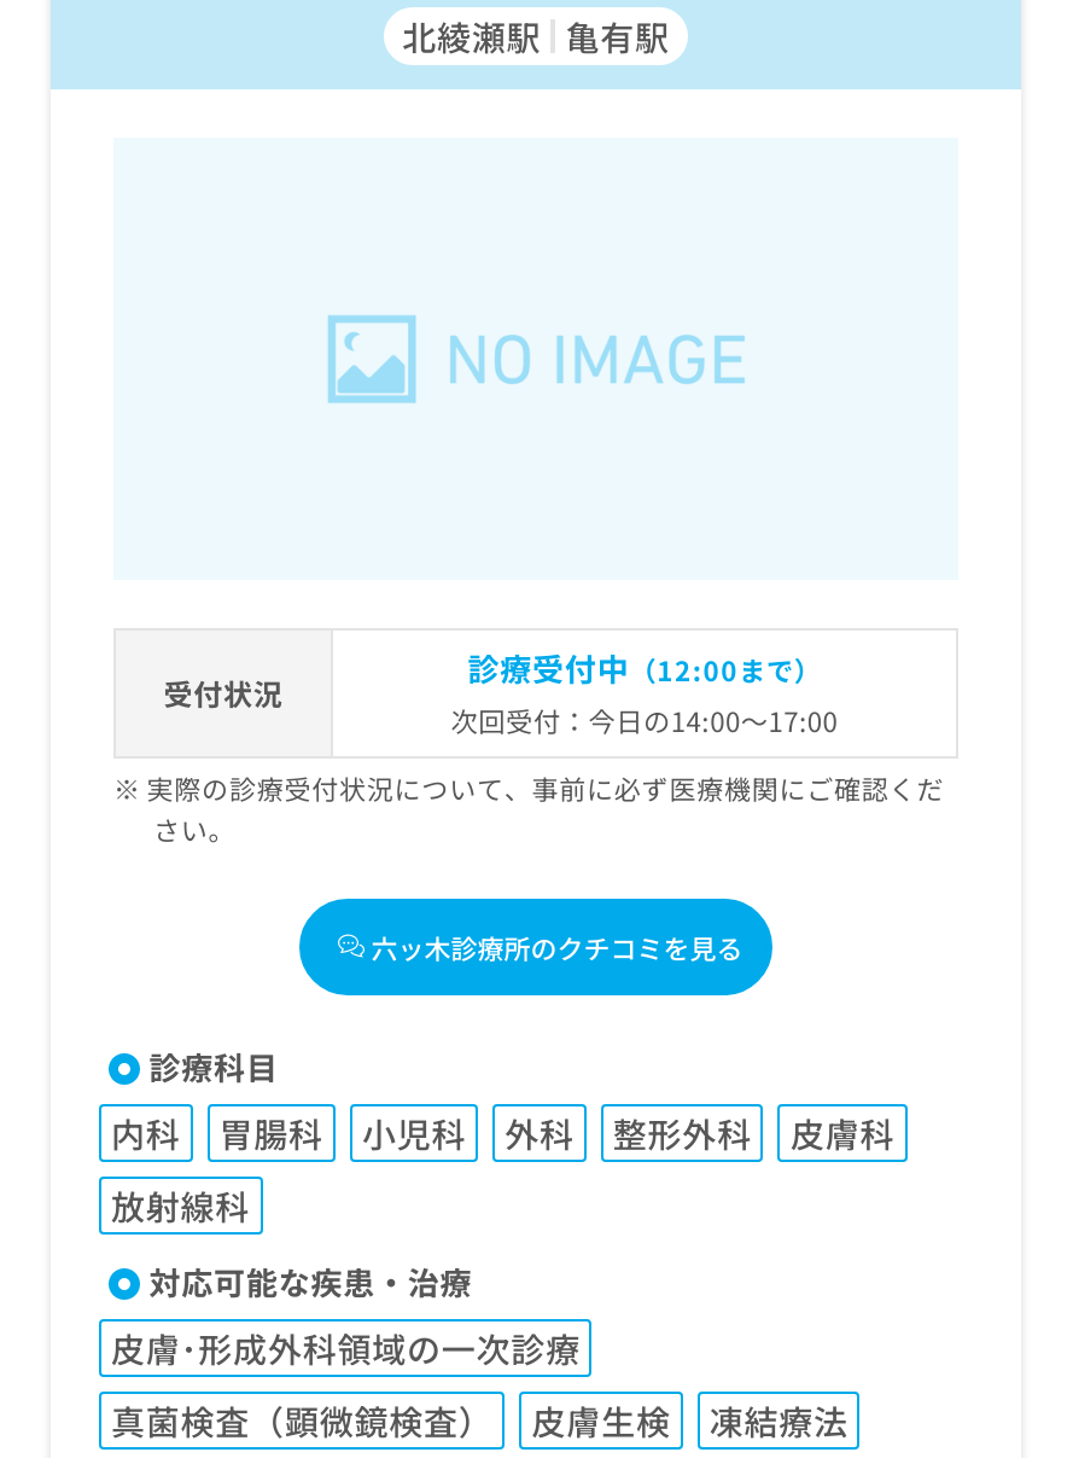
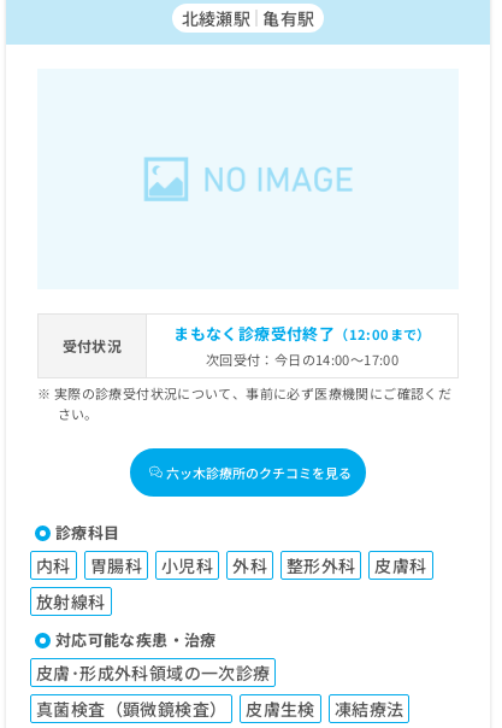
[468,646,821,692] 診療受付中（12:00まで） -> [174,322,431,345] まもなく診療受付終了（12:00まで）

